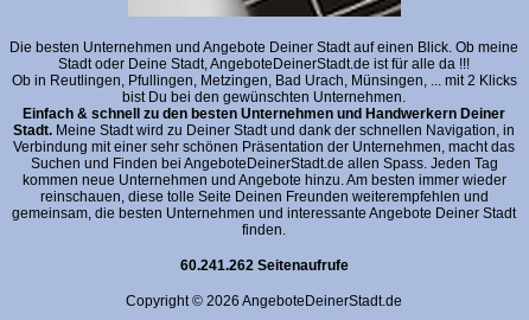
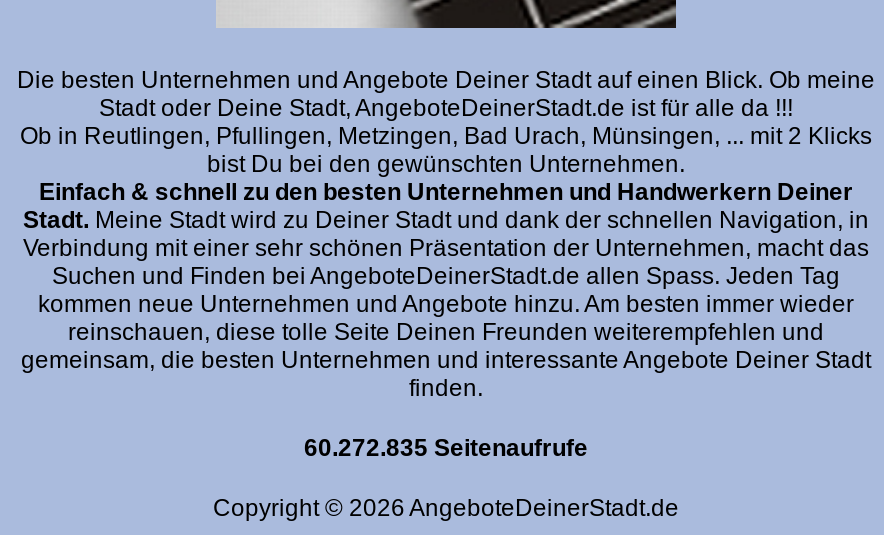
[180,257,349,274] 60.241.262 Seitenaufrufe -> [304,434,588,462] 60.272.835 Seitenaufrufe

